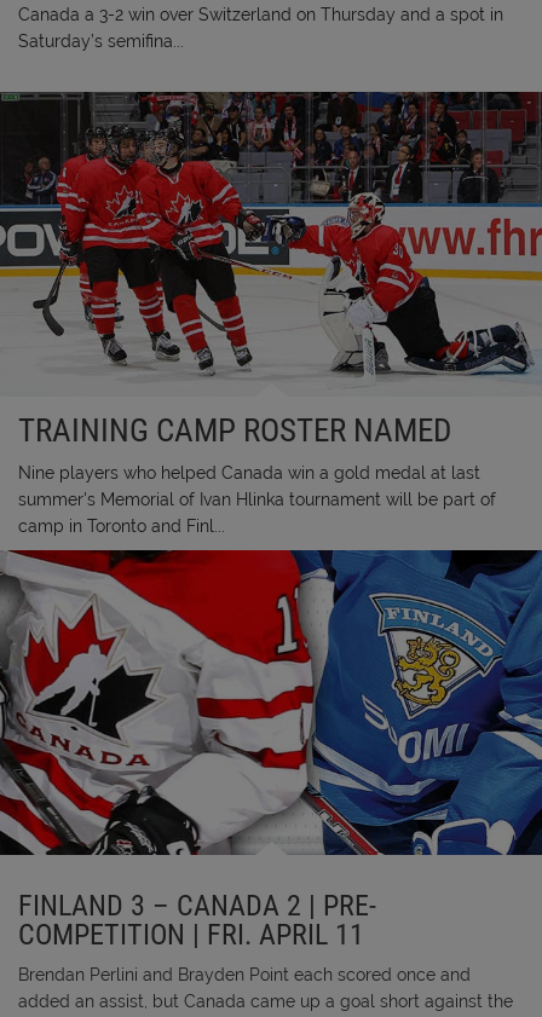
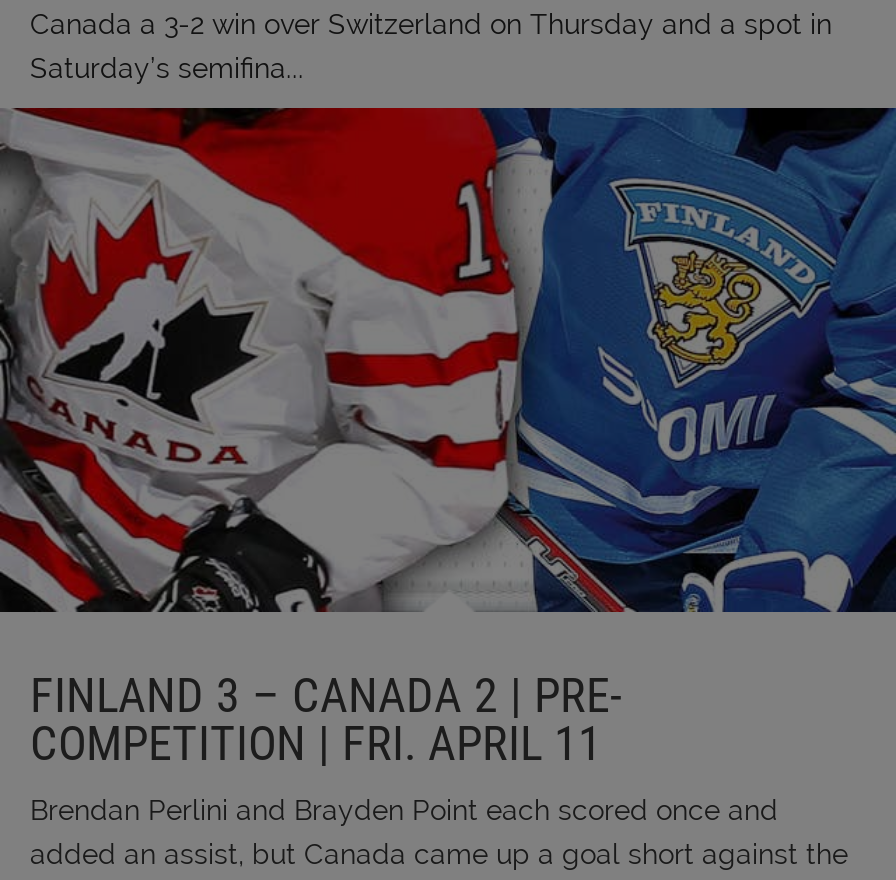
[4,91,538,536] [image] | TRAINING CAMP ROSTER NAMED | Nine players who helped Canada win a gold medal at last | summer's Memorial of Ivan Hlinka tournament will be part of | camp in Toronto and Finl... -> none

